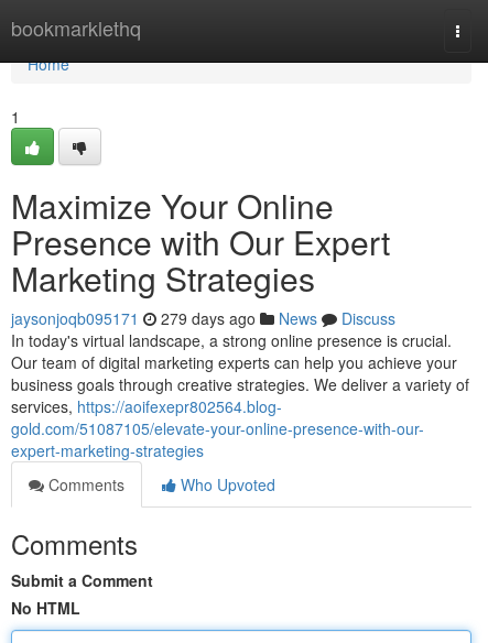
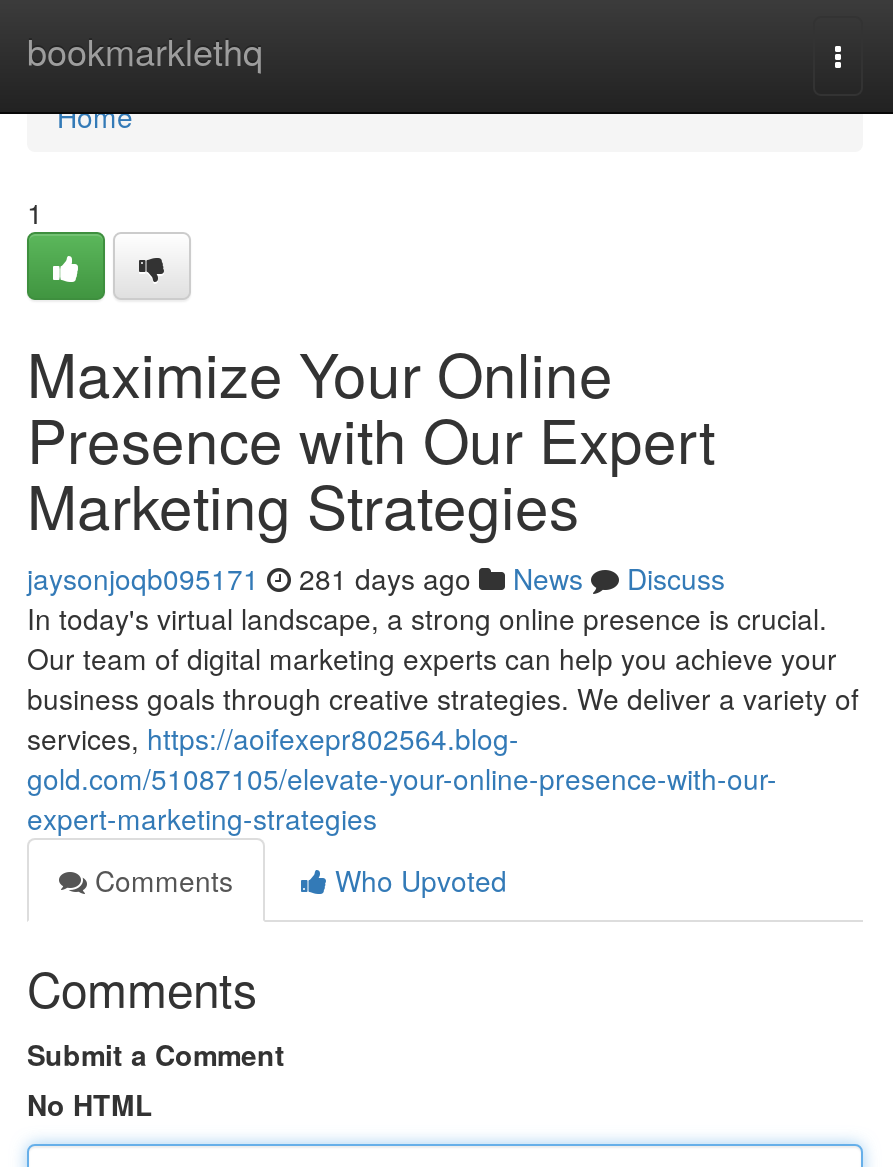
[11,307,395,329] jaysonjoqb095171 279 days ago News Discuss -> [27,558,725,598] jaysonjoqb095171 281 days ago News Discuss

